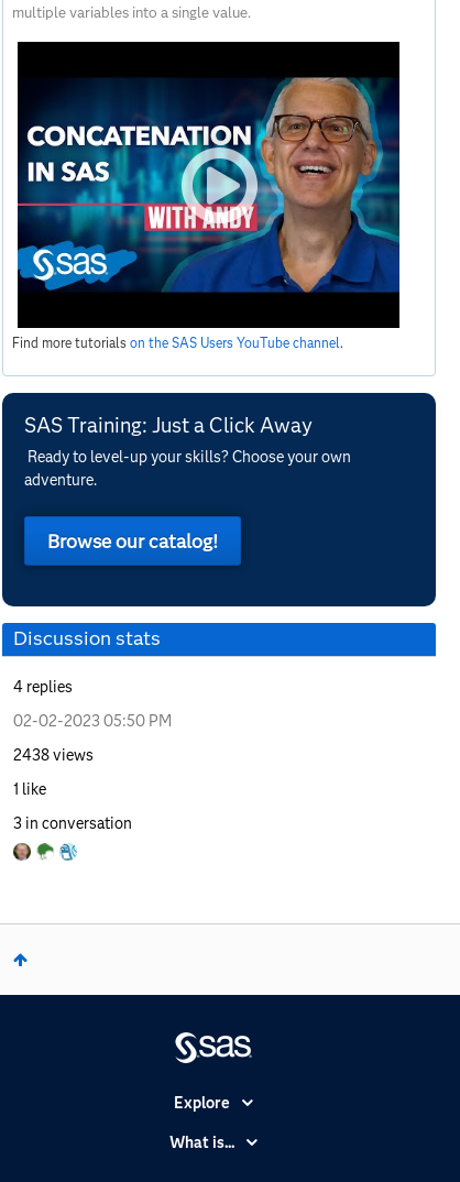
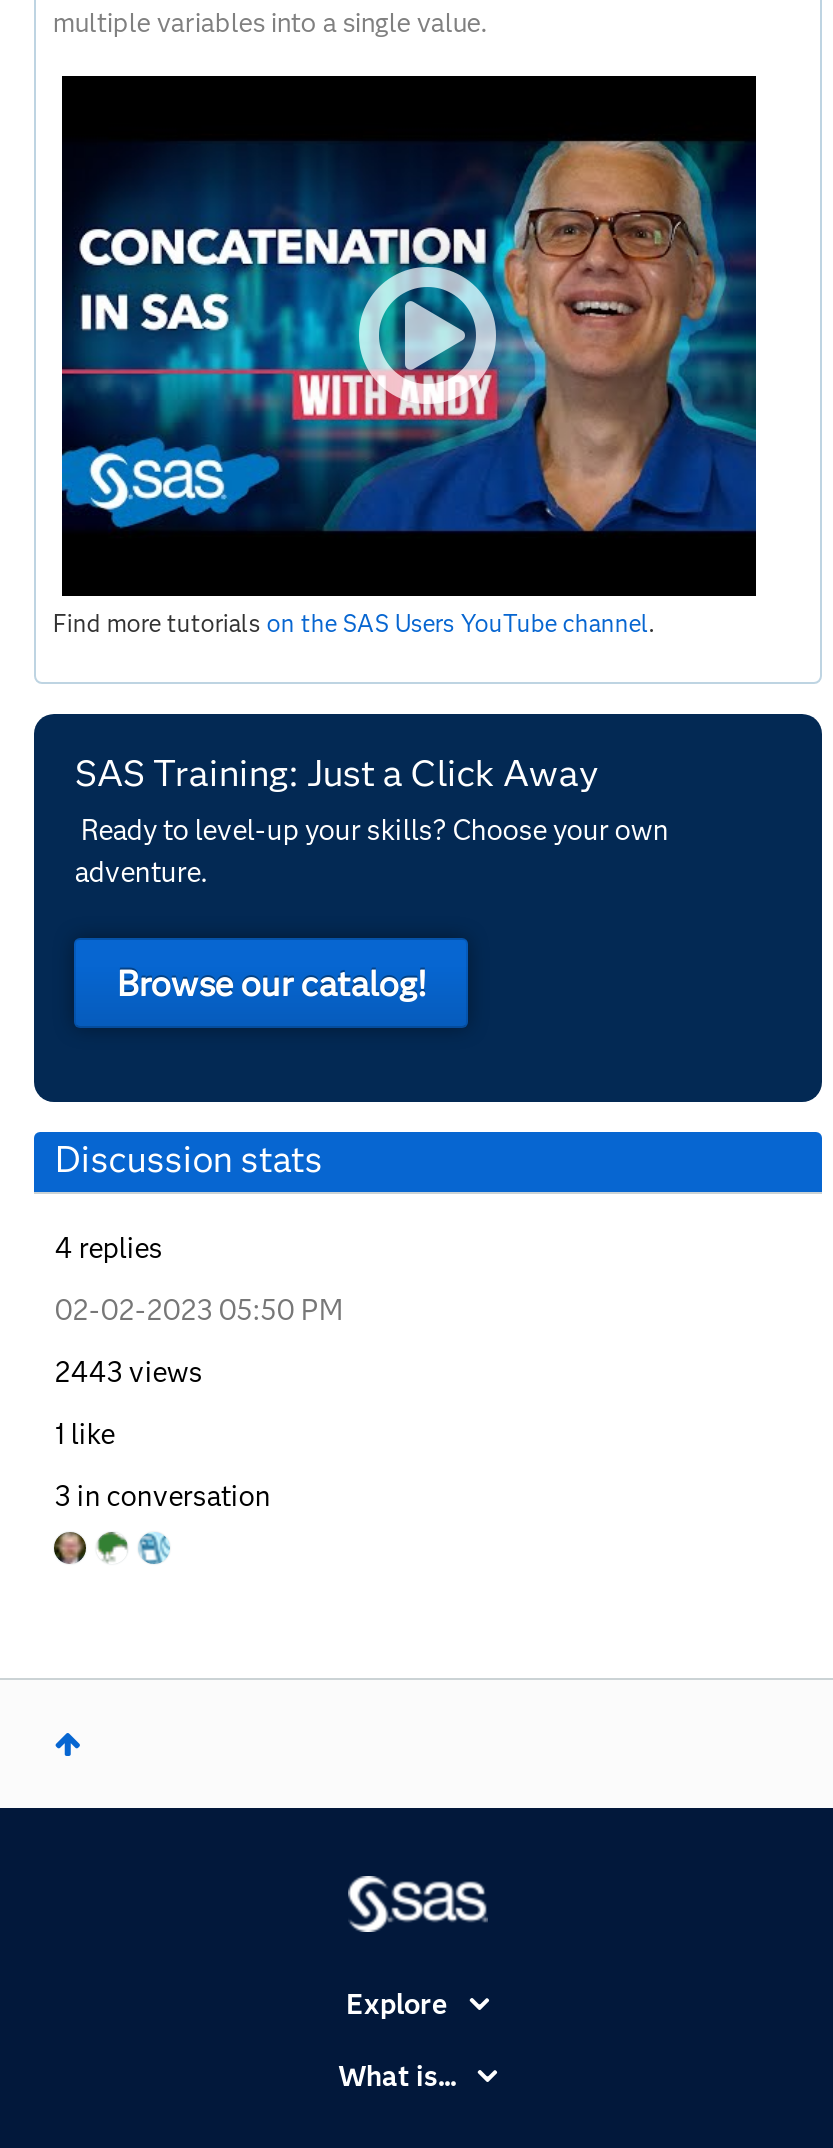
[14,745,94,765] 2438 views -> [55,1354,203,1390] 2443 views

